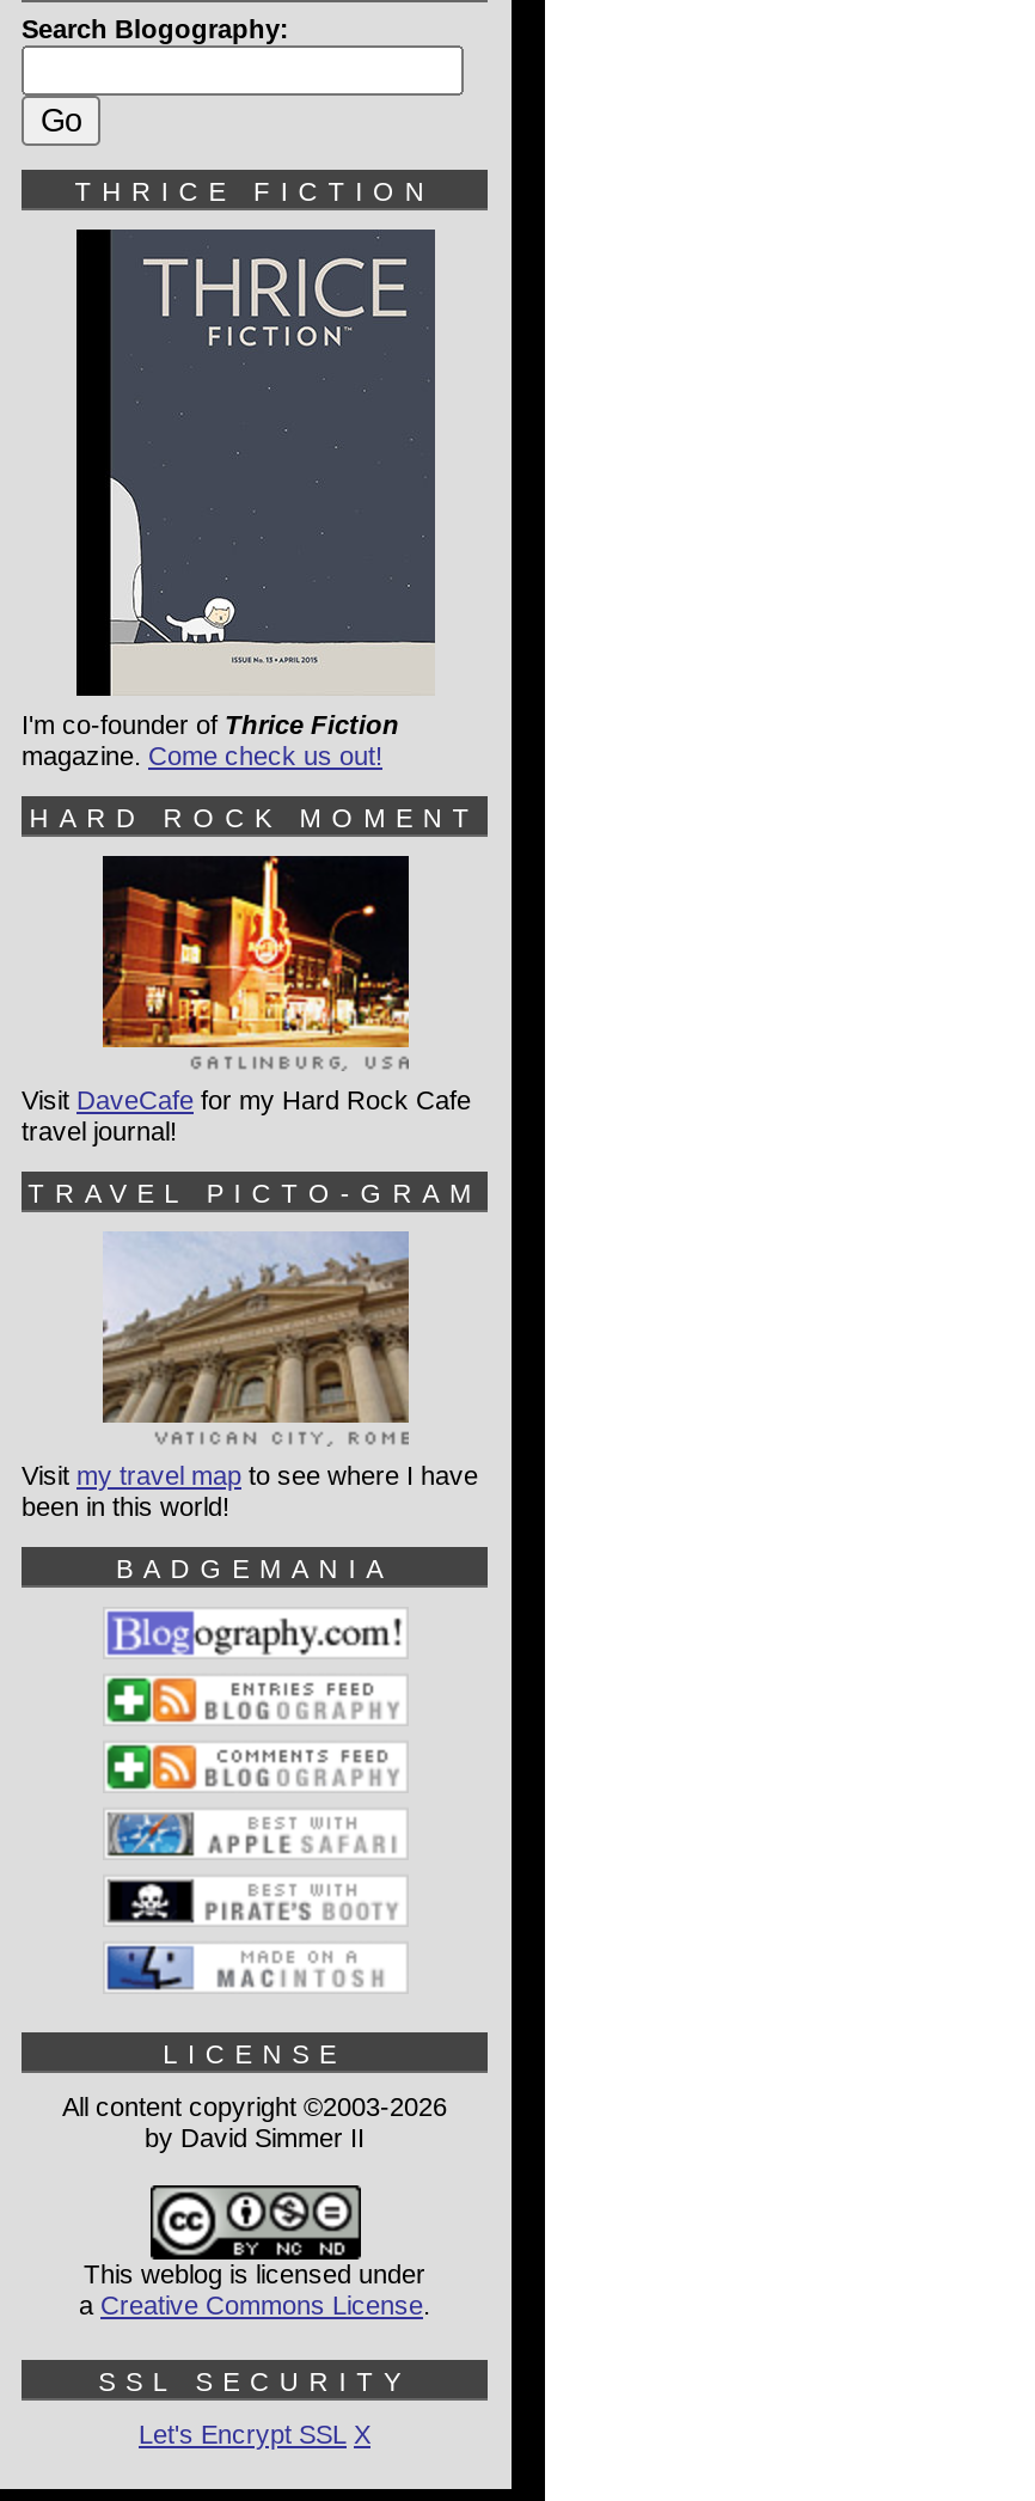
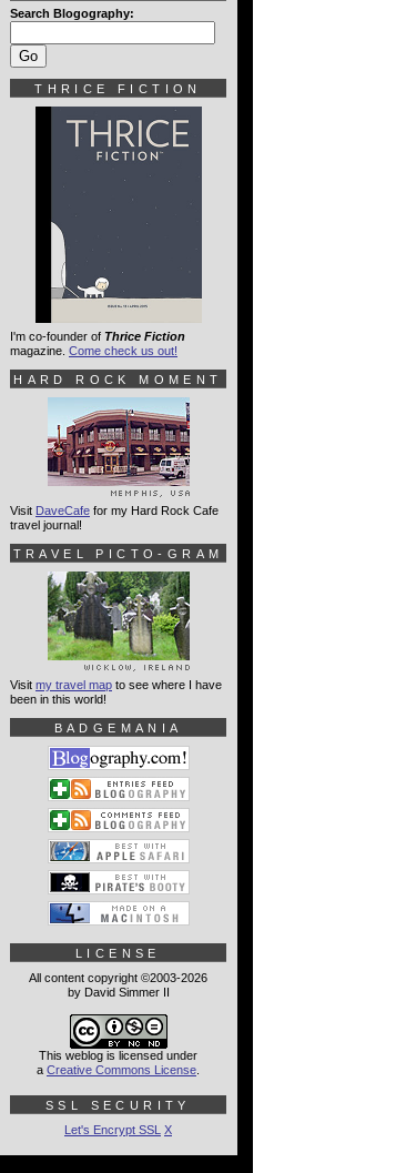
[100,854,411,1069] [image] -> [48,397,191,494] [image]
[100,1231,409,1444] [image] -> [47,570,191,670] [image]

